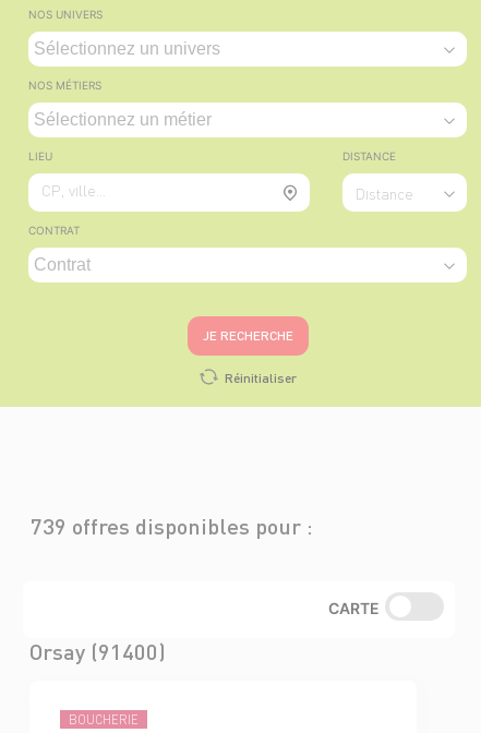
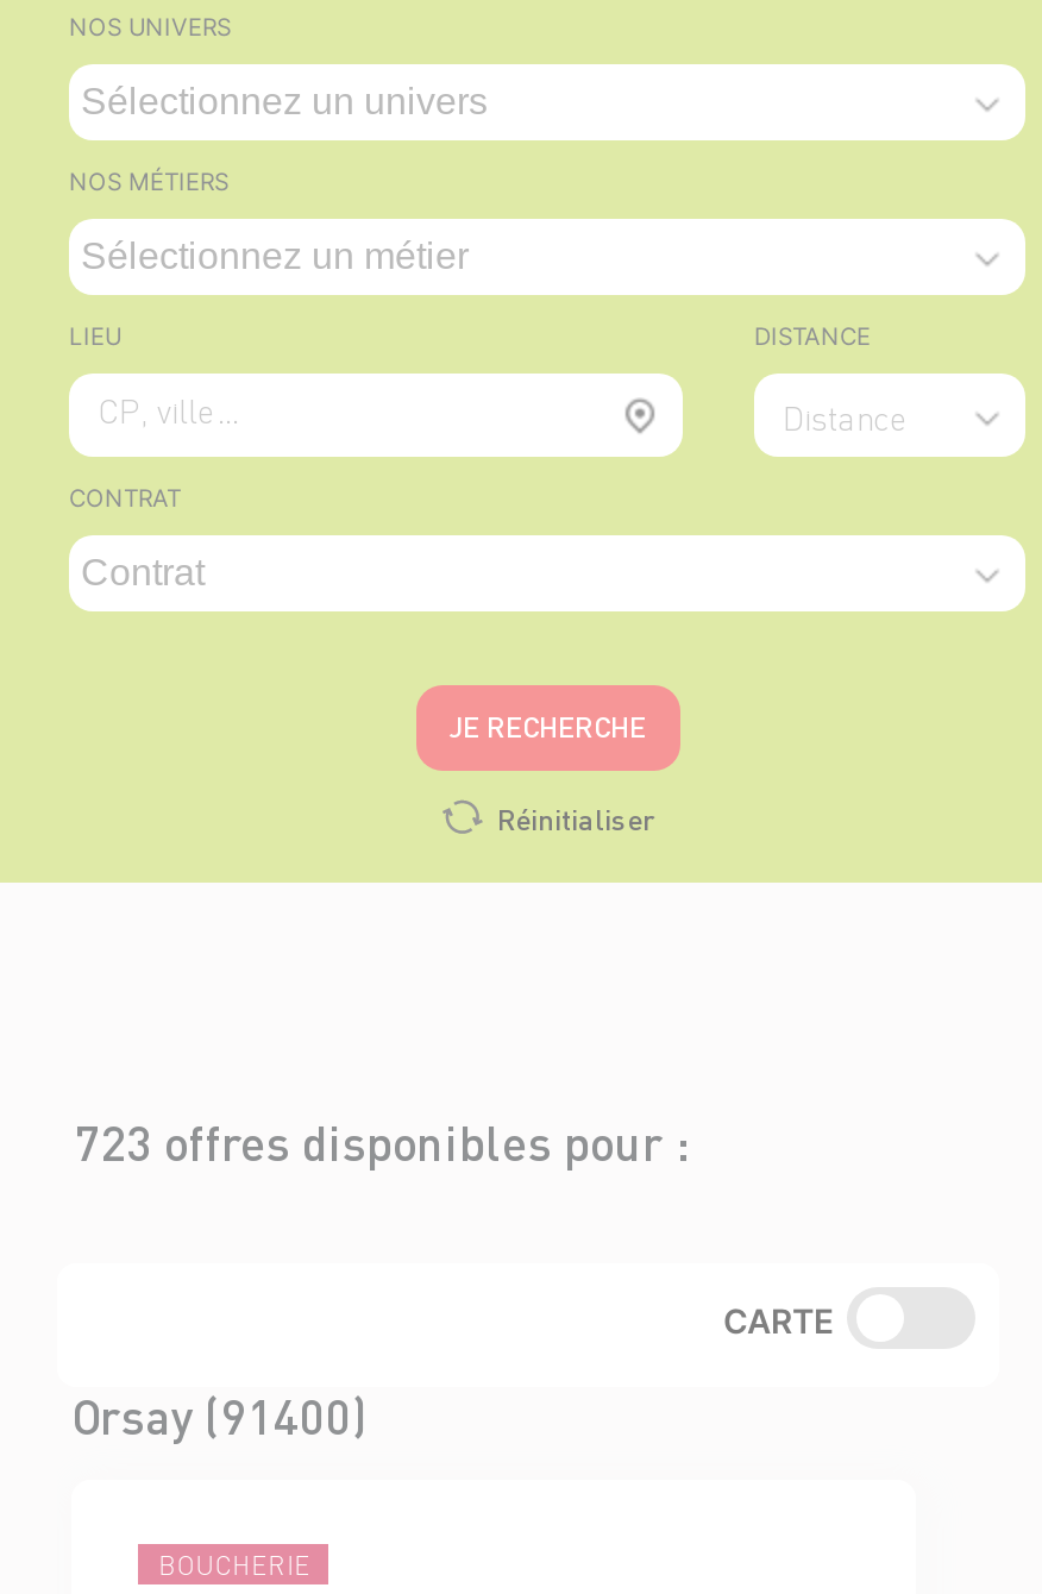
[31,512,313,540] 739 offres disponibles pour : -> [74,1111,690,1173] 723 offres disponibles pour :

